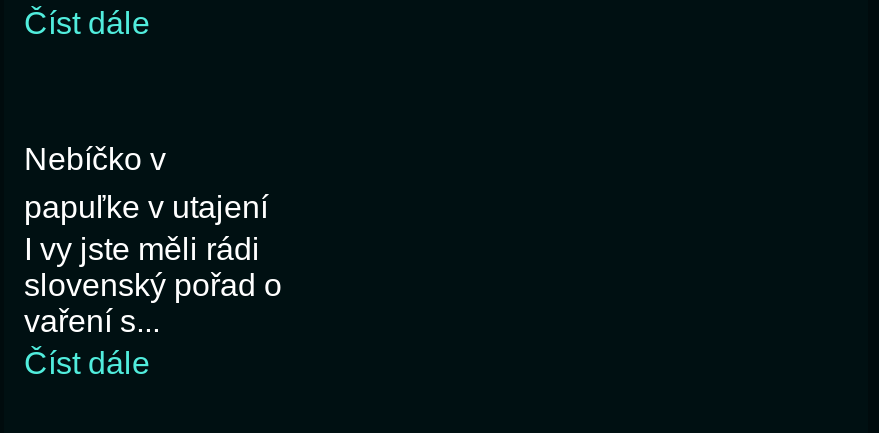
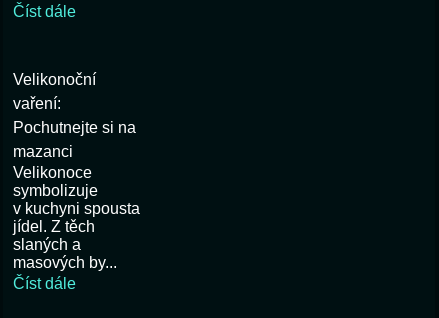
[24,142,282,338] Nebíčko v | papuľke v utajení | I vy jste měli rádi | slovenský pořad o | vaření s... -> [13,71,140,271] Velikonoční | vaření: | Pochutnejte si na | mazanci | Velikonoce | symbolizuje | v kuchyni spousta | jídel. Z těch | slaných a | masových by...

